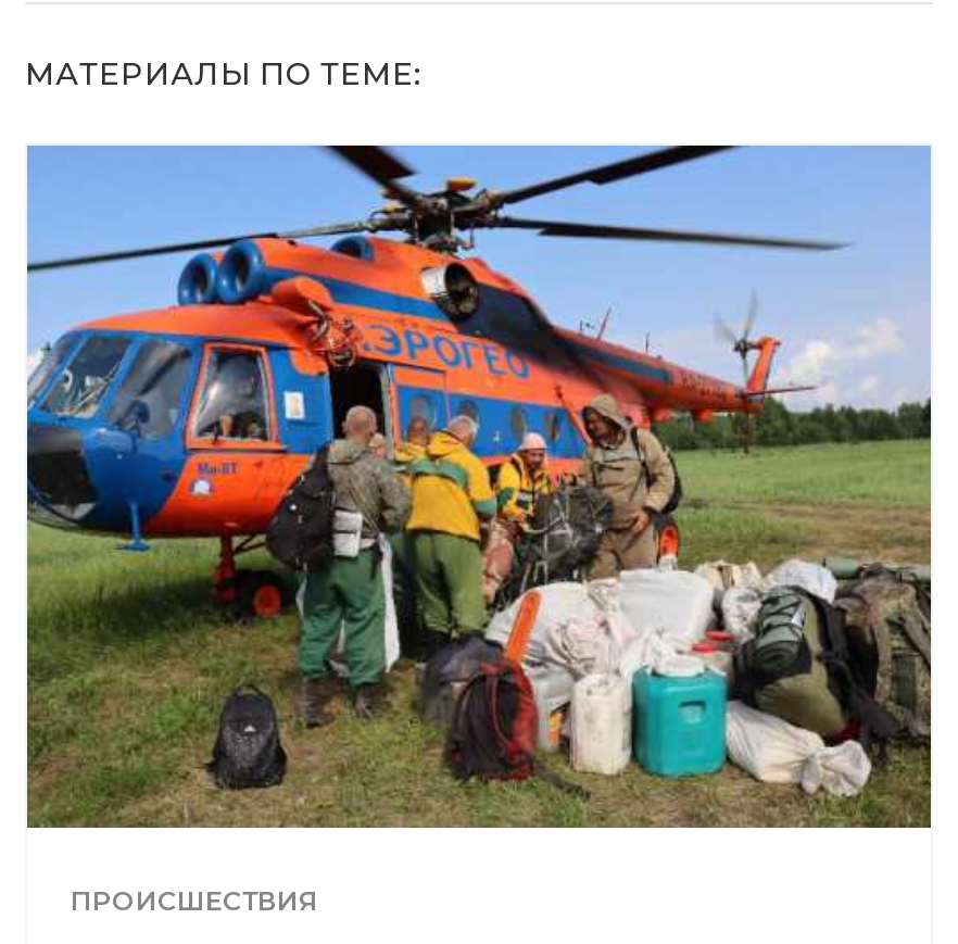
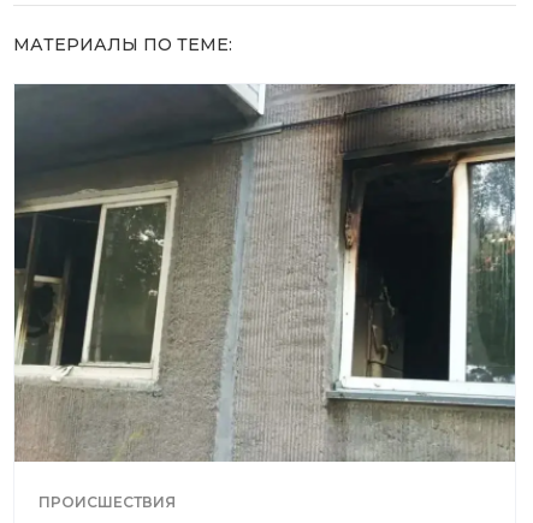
[25,143,933,828] [image] -> [13,83,516,462] [image]

